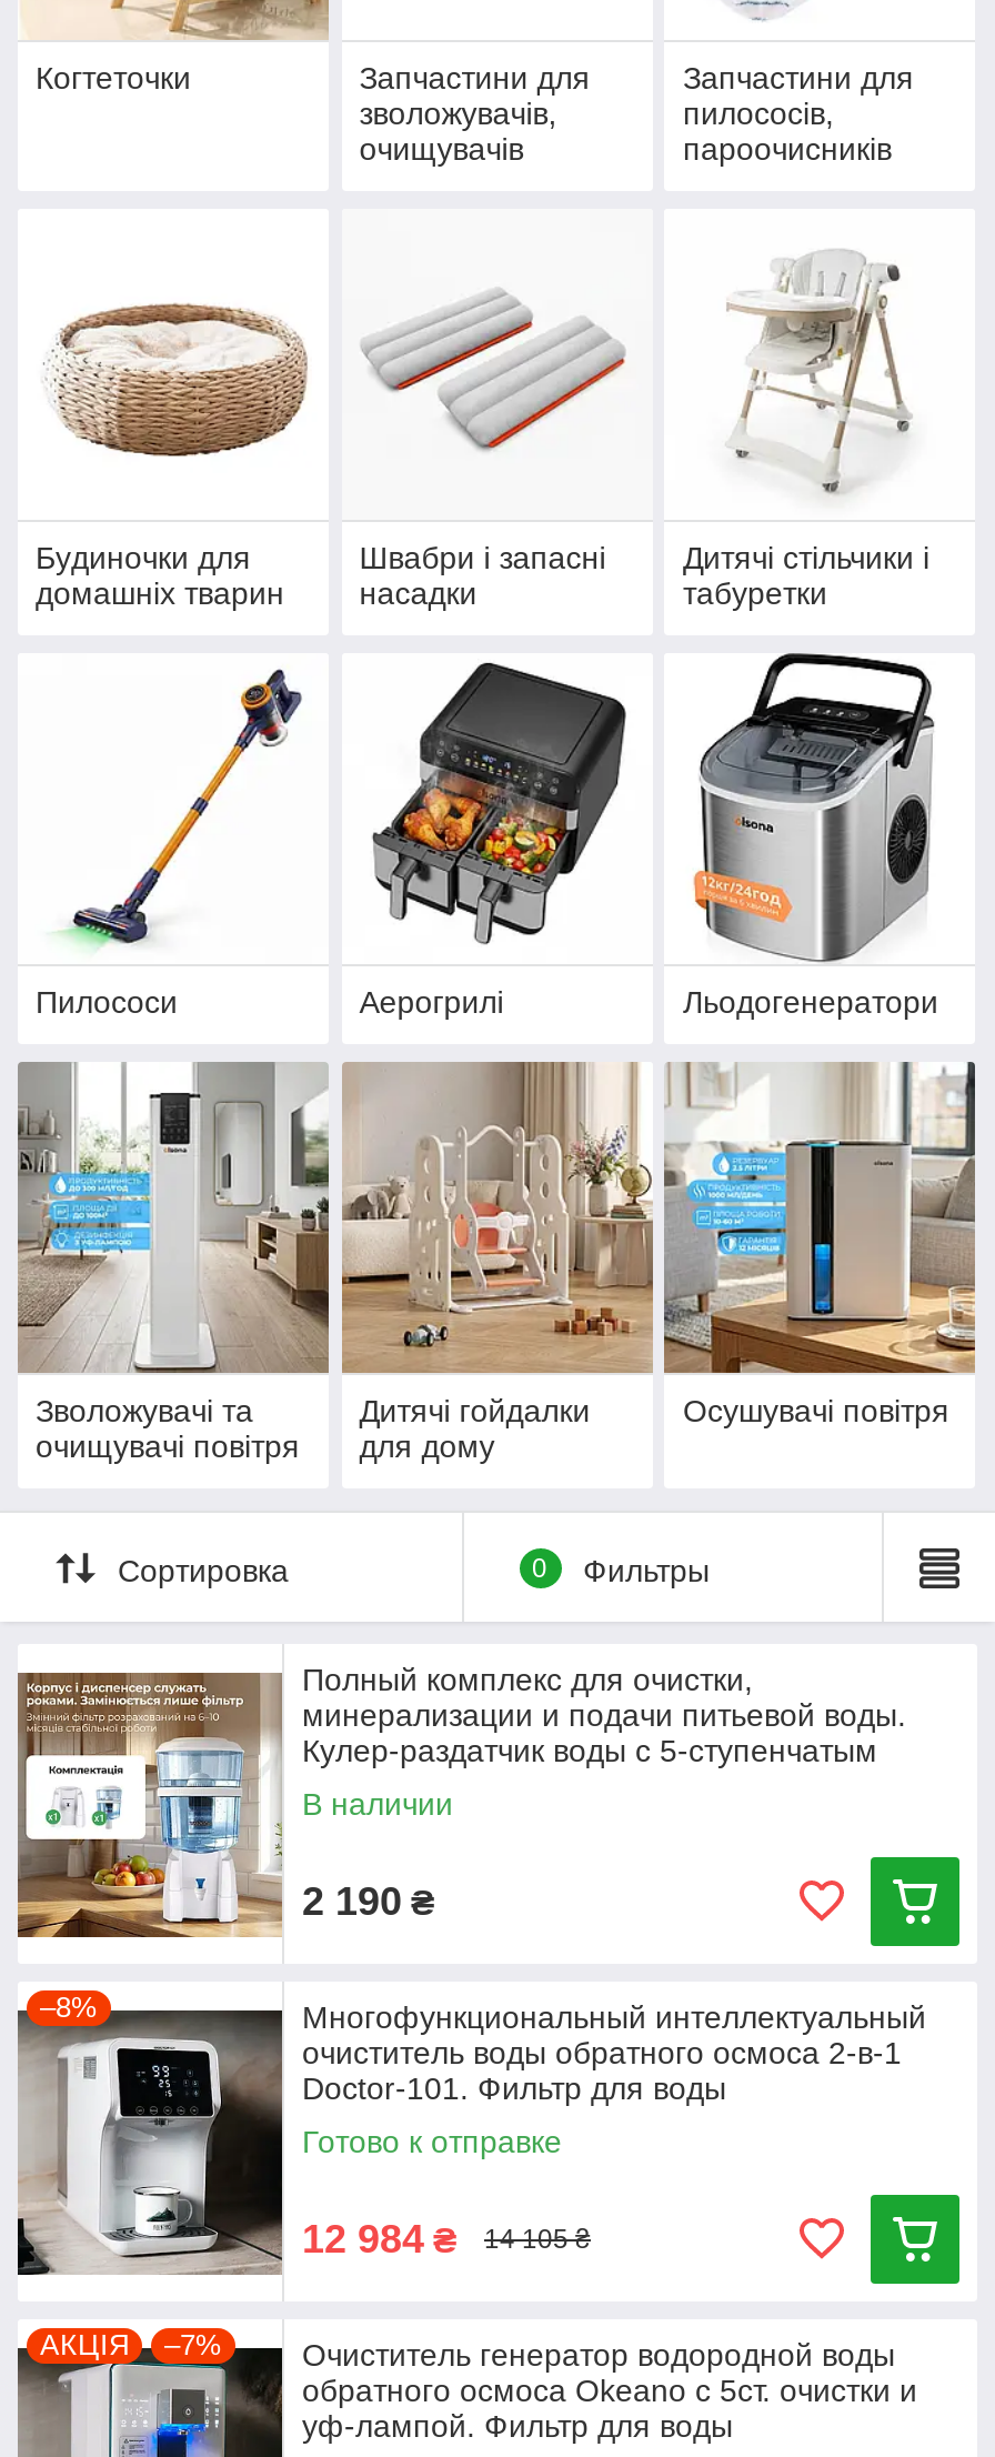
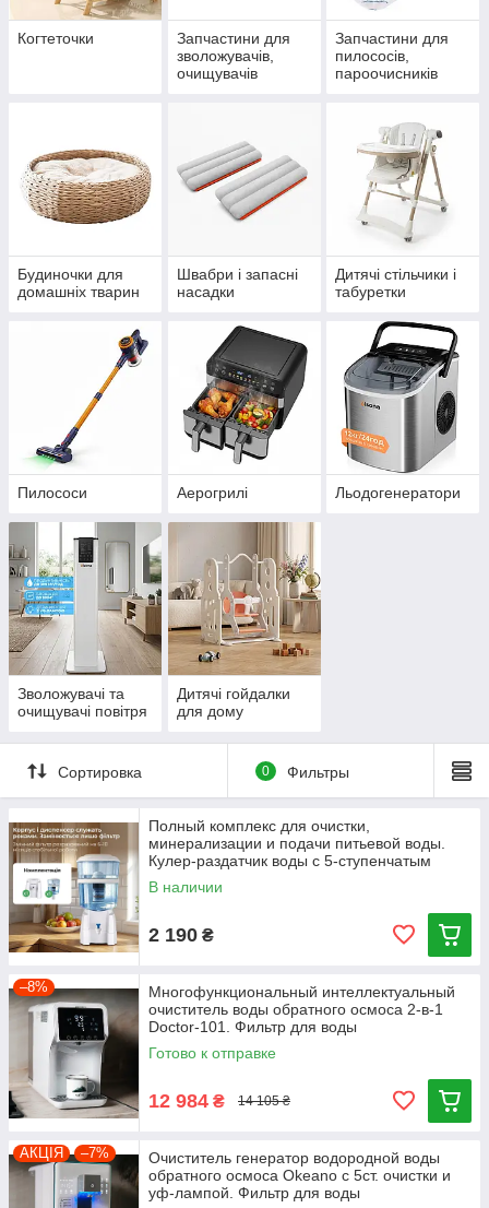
[662,1060,977,1429] [image] | Осушувачі повітря -> none

